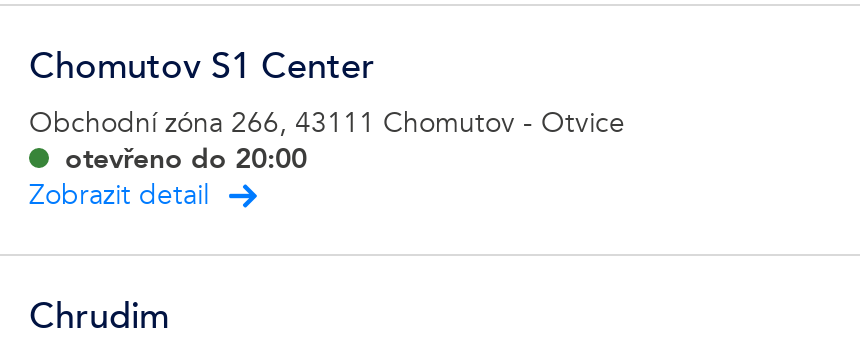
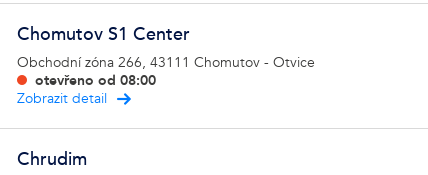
[65,140,307,178] otevřeno do 20:00 -> [35,71,156,90] otevřeno od 08:00

